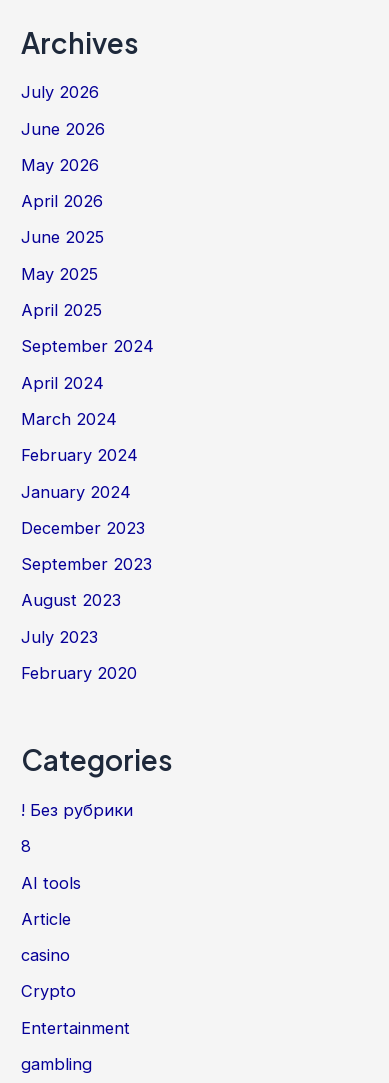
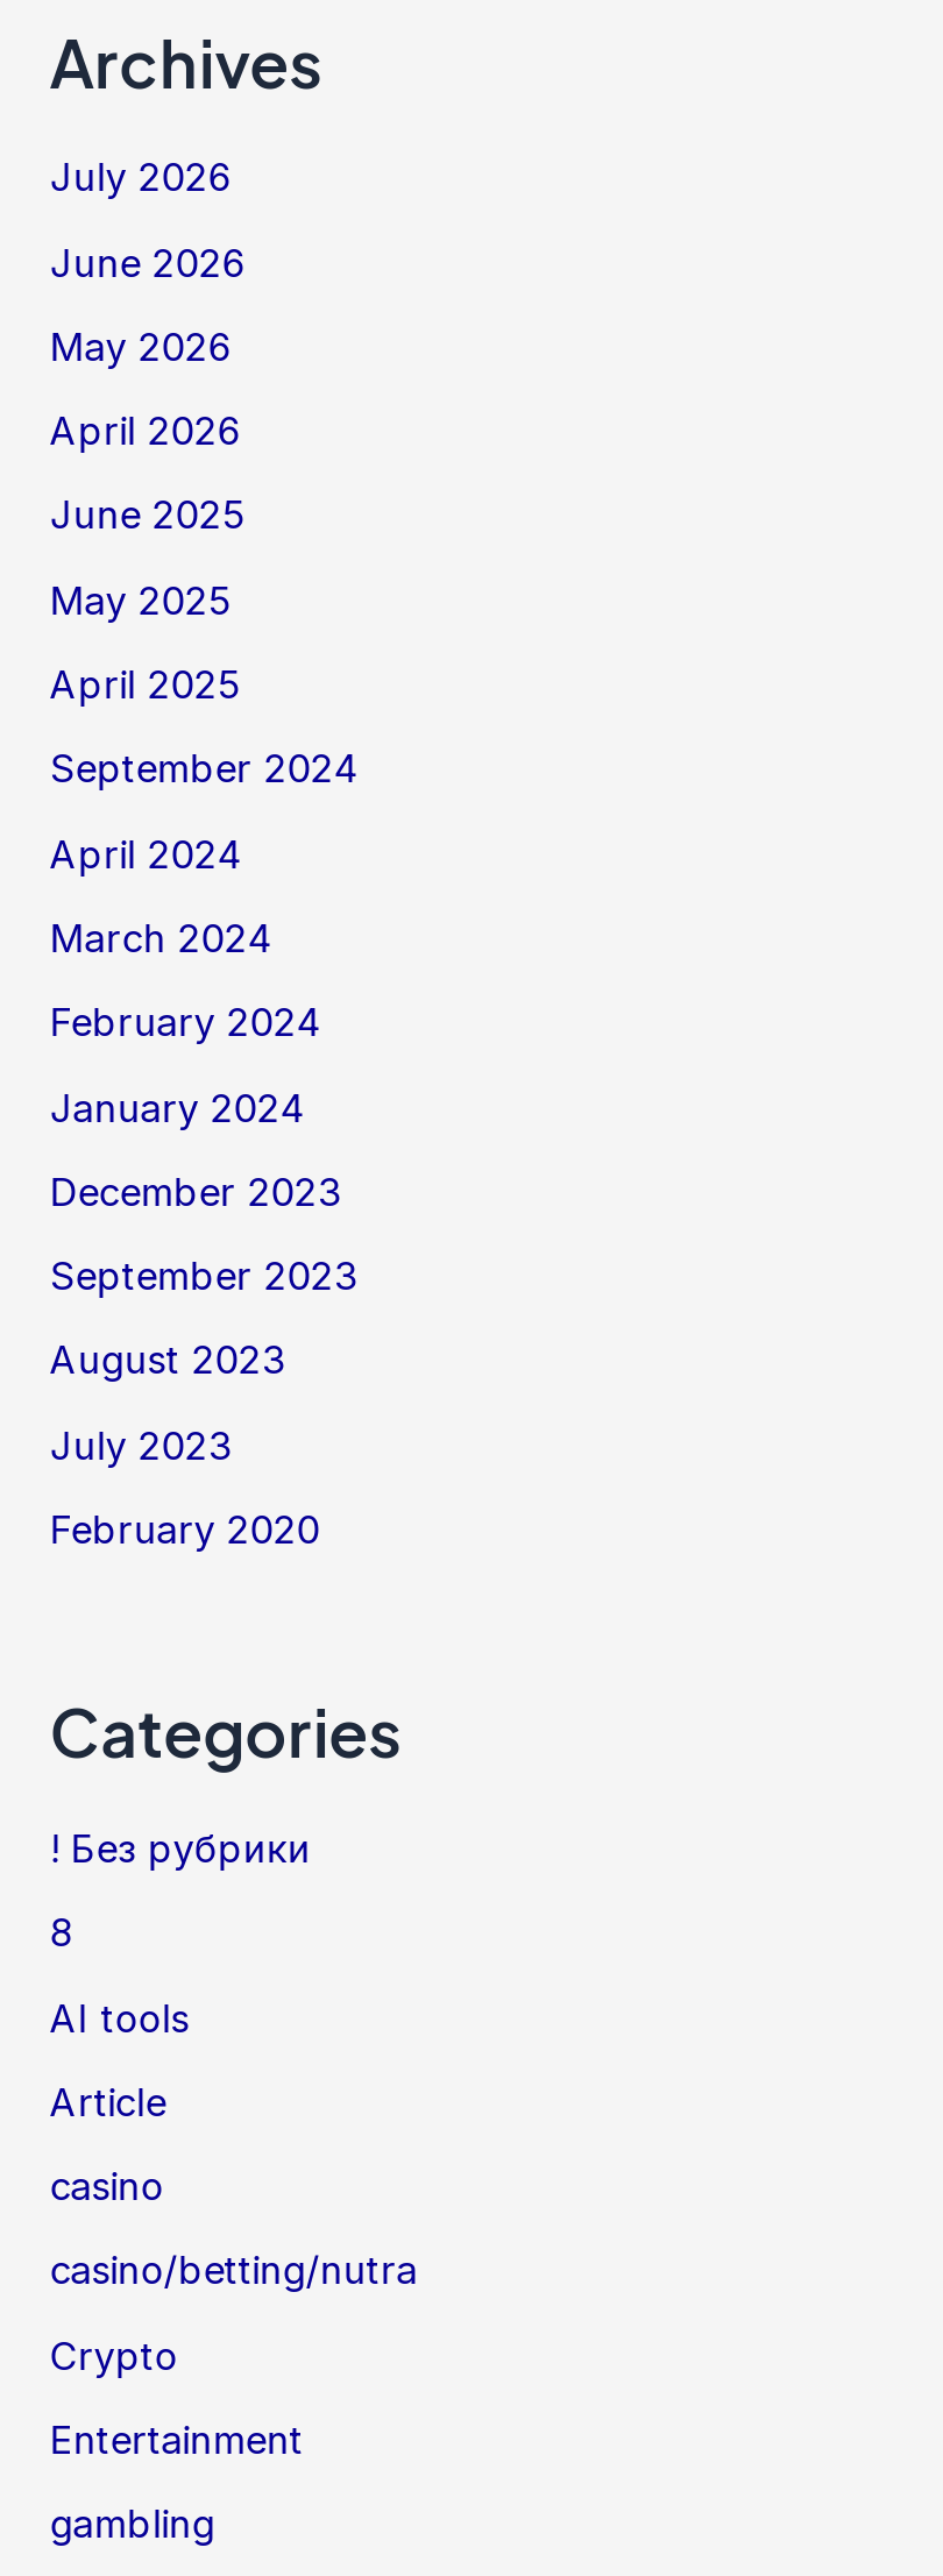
none -> [50,2248,417,2294] casino/betting/nutra

